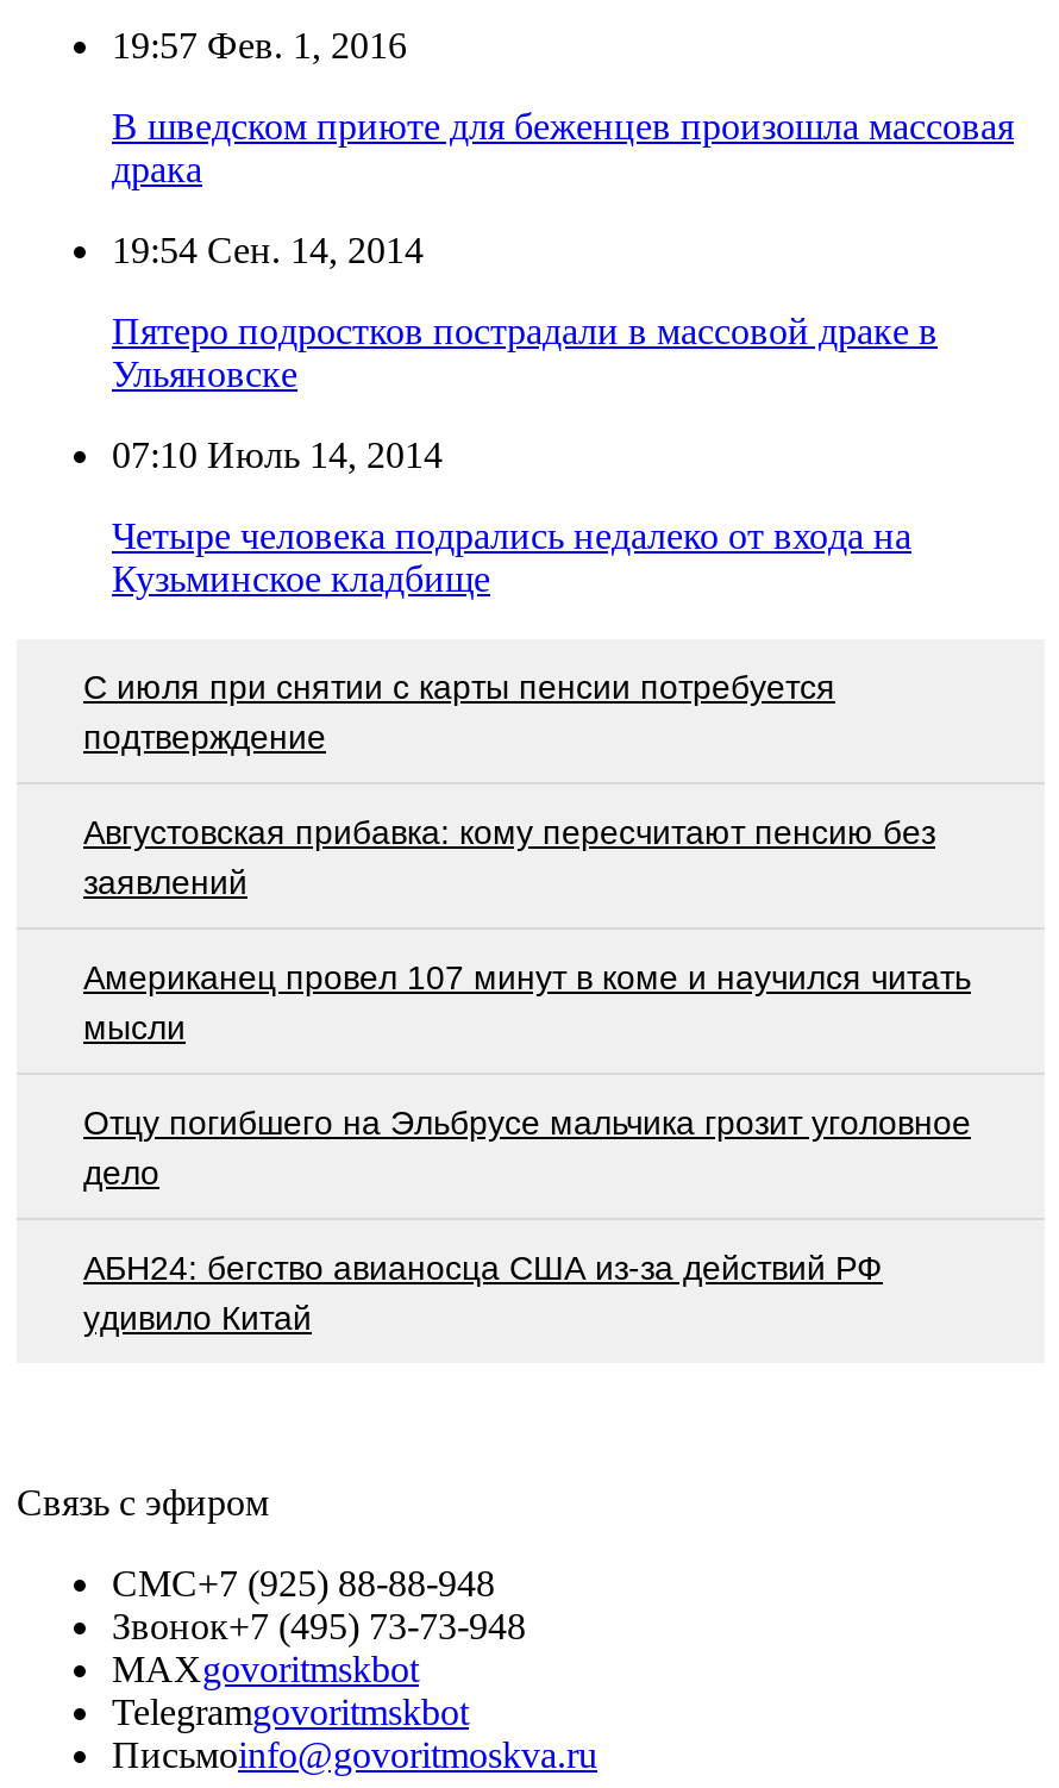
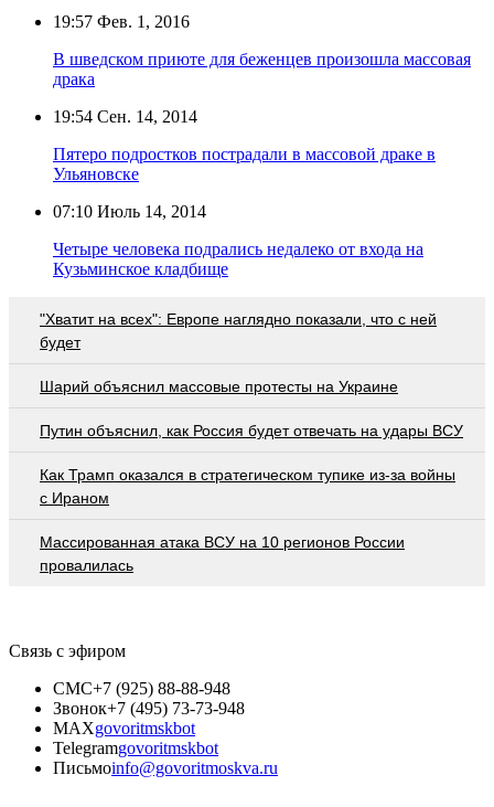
[83,667,835,755] С июля при снятии с карты пенсии потребуется | подтверждение -> [40,310,437,351] "Хватит на всех": Европе наглядно показали, что с ней | будет
[83,812,935,900] Августовская прибавка: кому пересчитают пенсию без | заявлений -> [40,377,398,395] Шарий объяснил массовые протесты на Украине
[83,957,971,1045] Американец провел 107 минут в коме и научился читать | мысли -> [40,421,463,439] Путин объяснил, как Россия будет отвечать на удары ВСУ
[83,1103,971,1191] Отцу погибшего на Эльбрусе мальчика грозит уголовное | дело -> [40,465,455,506] Как Трамп оказался в стратегическом тупике из-за войны | с Ираном
[83,1248,883,1336] АБН24: бегство авианосца США из-за действий РФ | удивило Китай -> [40,533,405,574] Массированная атака ВСУ на 10 регионов России | провалилась

